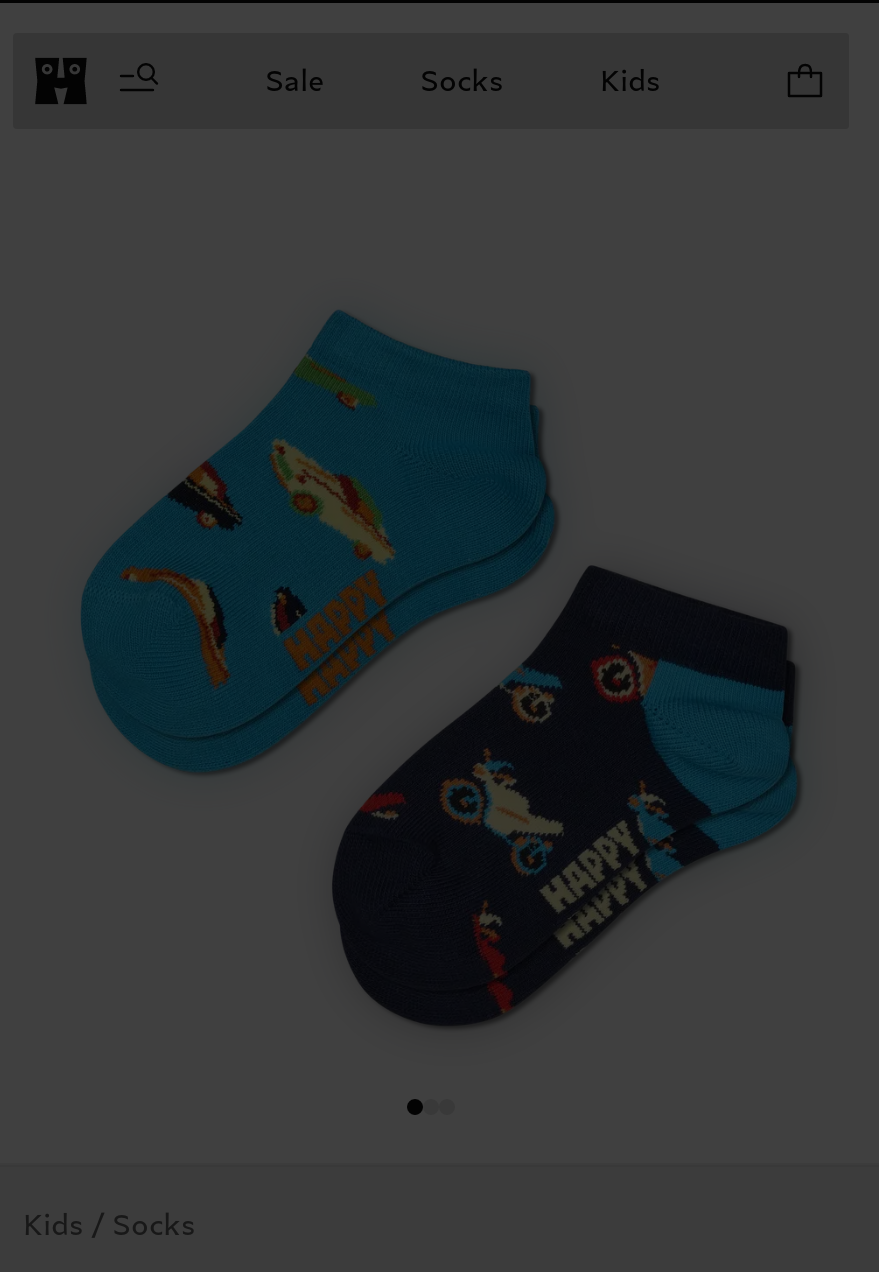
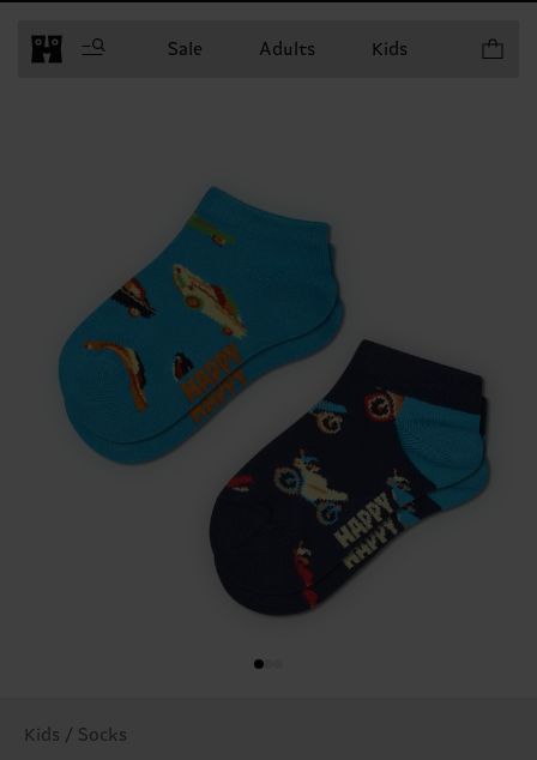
[421,64,503,98] Socks -> [259,39,315,59] Adults

